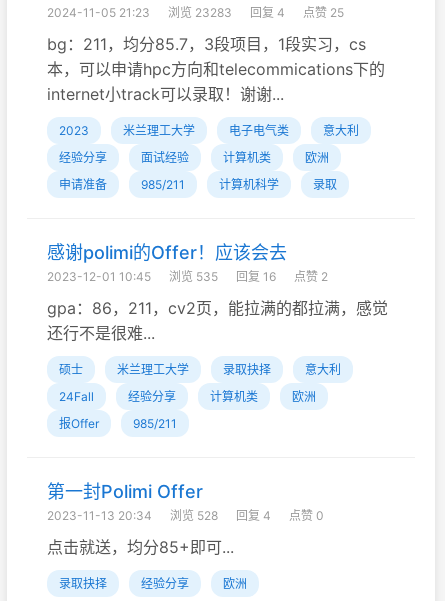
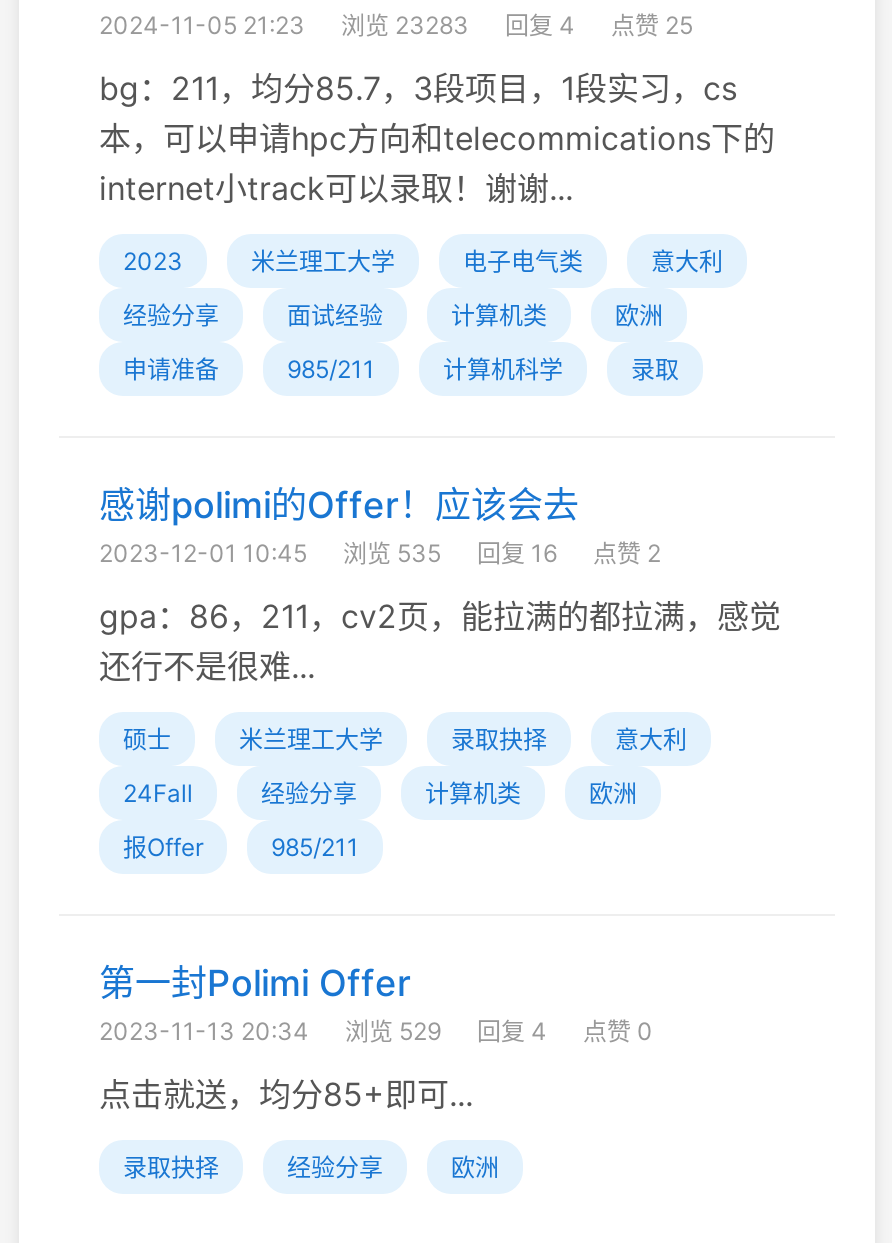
[47,508,324,523] 2023-11-13 20:34 浏览 528 回复 4 点赞 0 -> [99,1016,653,1046] 2023-11-13 20:34 浏览 529 回复 4 点赞 0

